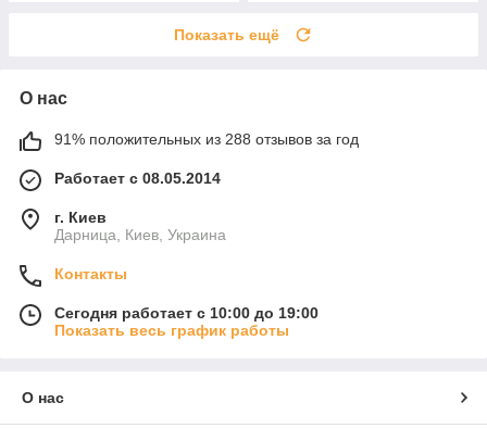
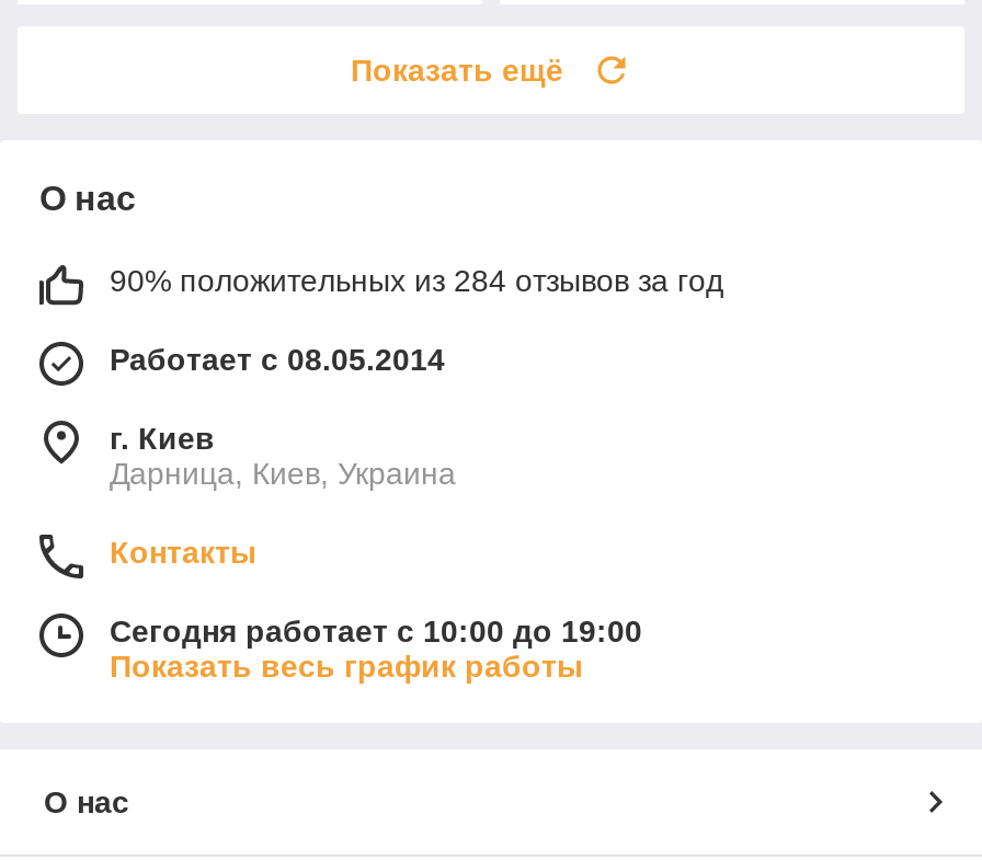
[54,130,359,148] 91% положительных из 288 отзывов за год -> [110,262,723,298] 90% положительных из 284 отзывов за год

